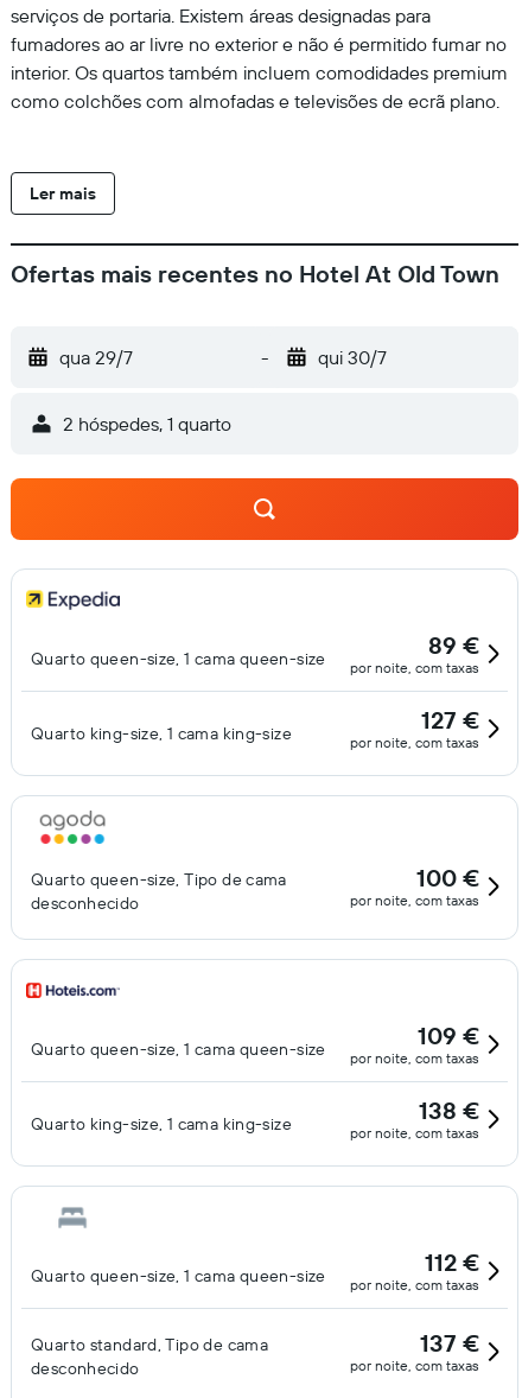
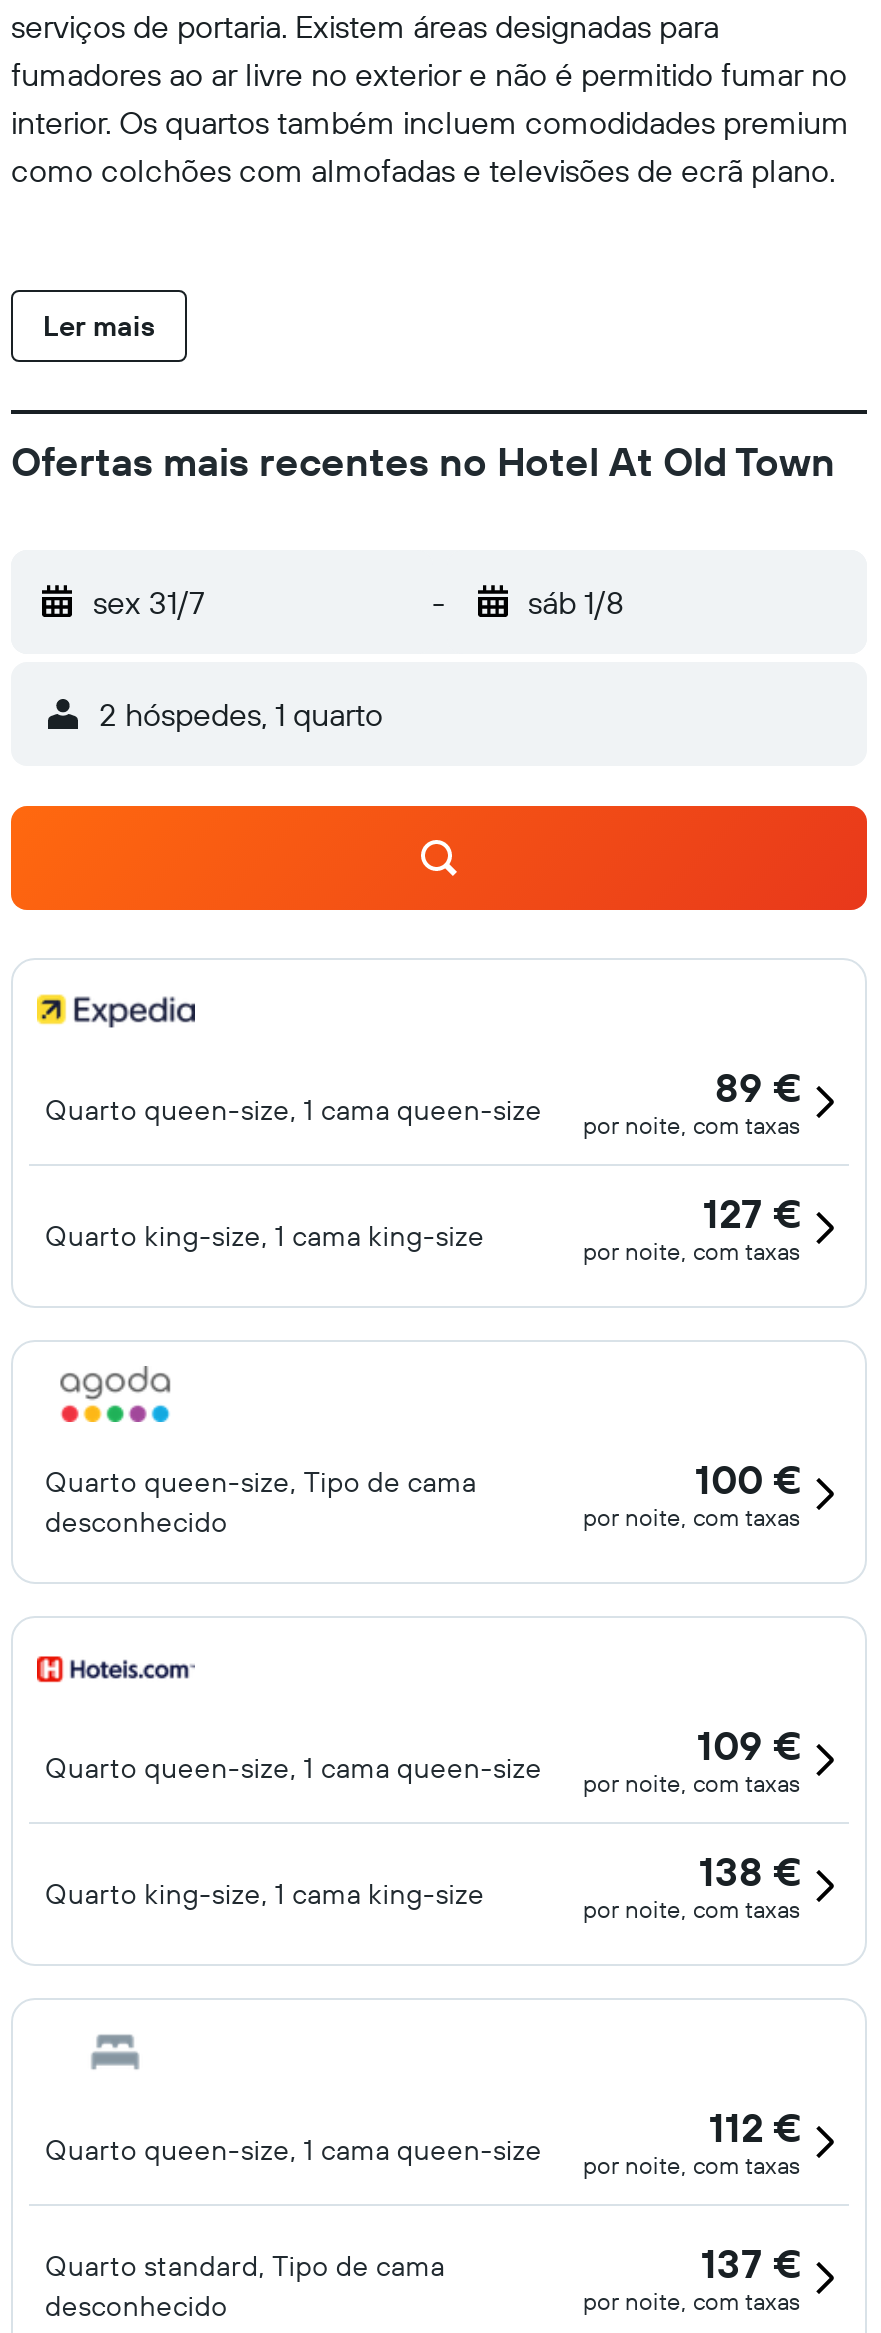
[59,345,133,369] qua 29/7 -> [93,582,205,622] sex 31/7
[317,345,386,369] qui 30/7 -> [528,582,624,622] sáb 1/8

